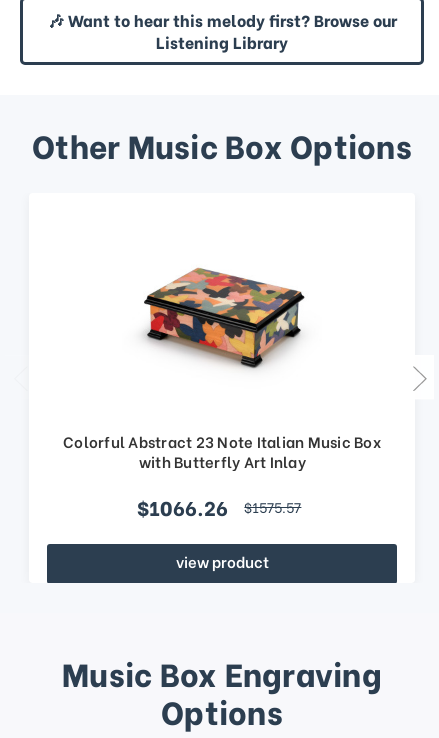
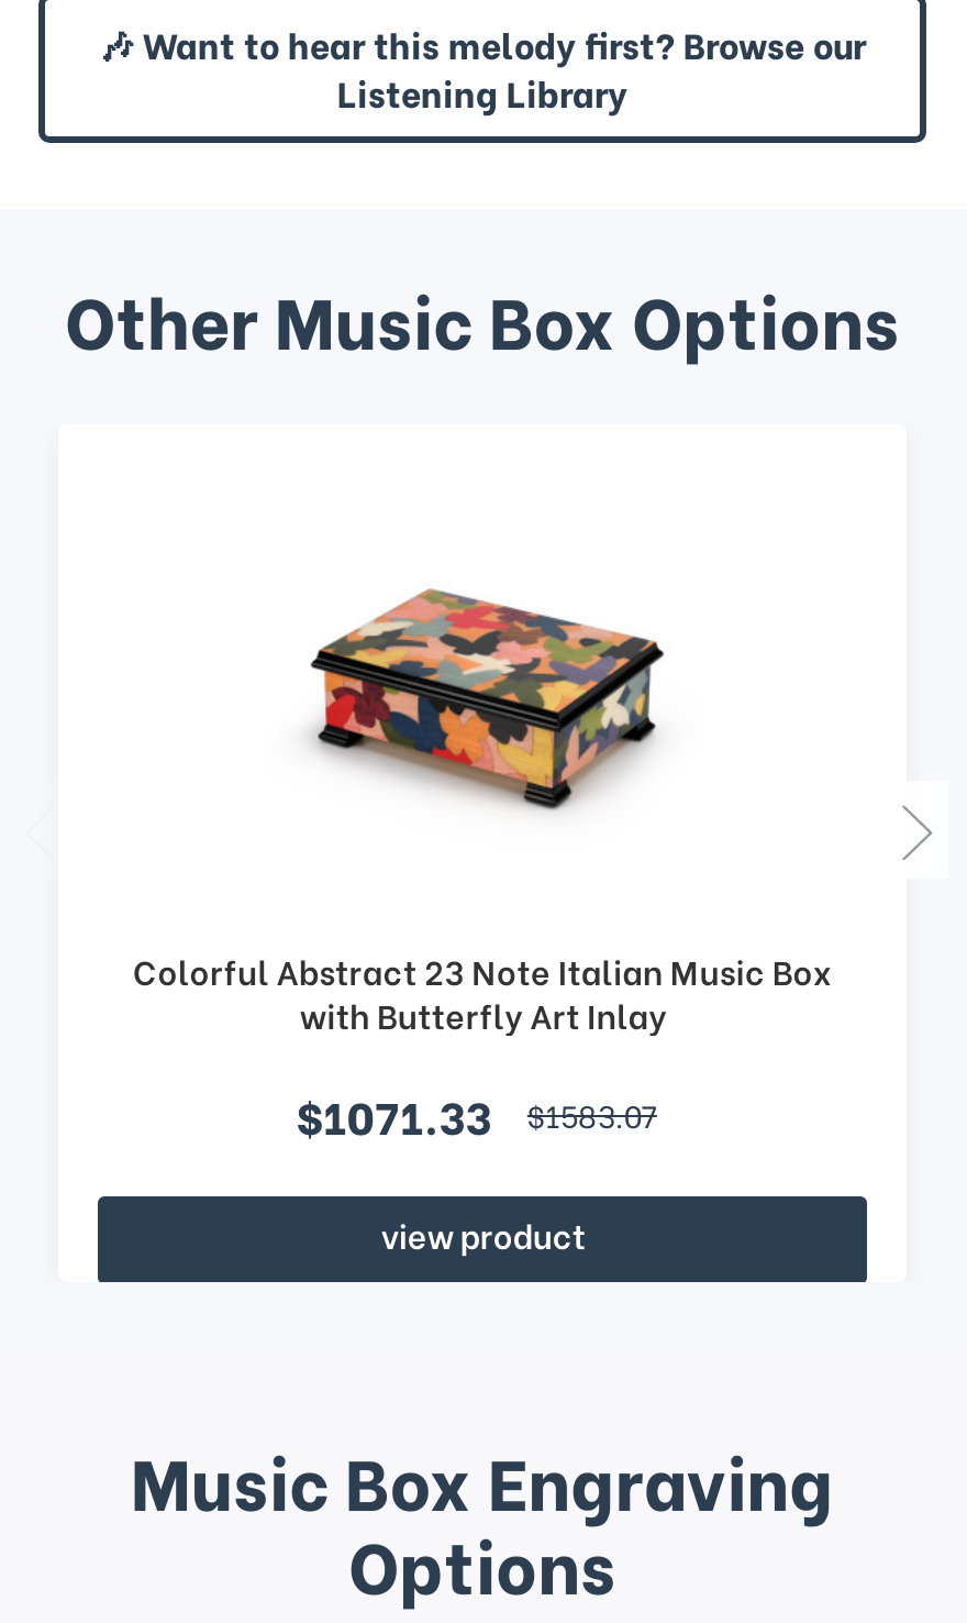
[137,492,228,521] $1066.26 -> [296,1082,492,1146] $1071.33
[244,496,301,517] $1575.57 -> [527,1092,657,1138] $1583.07

